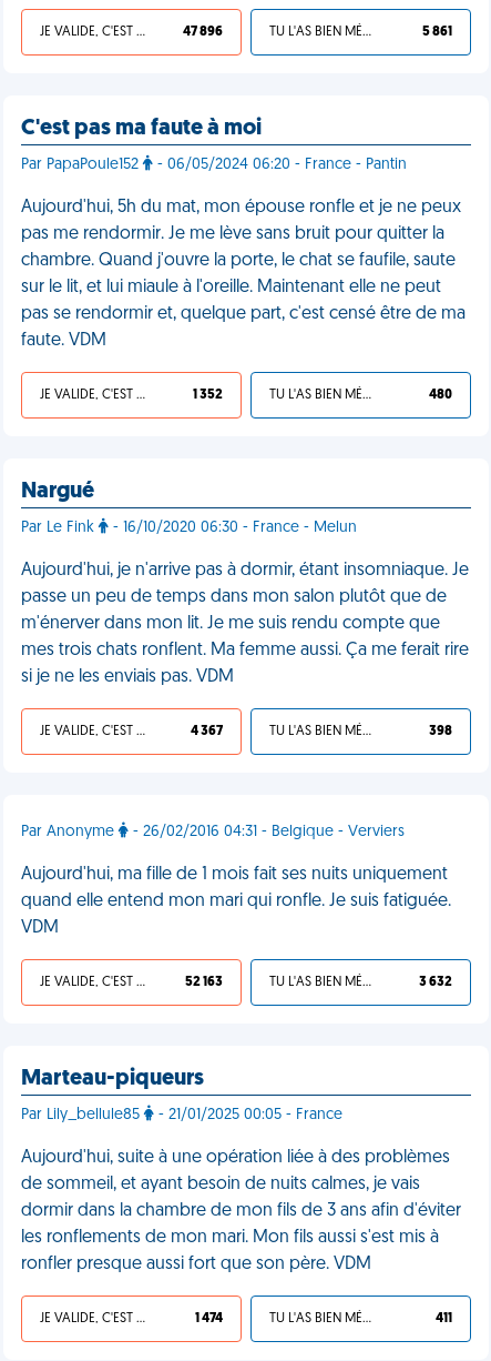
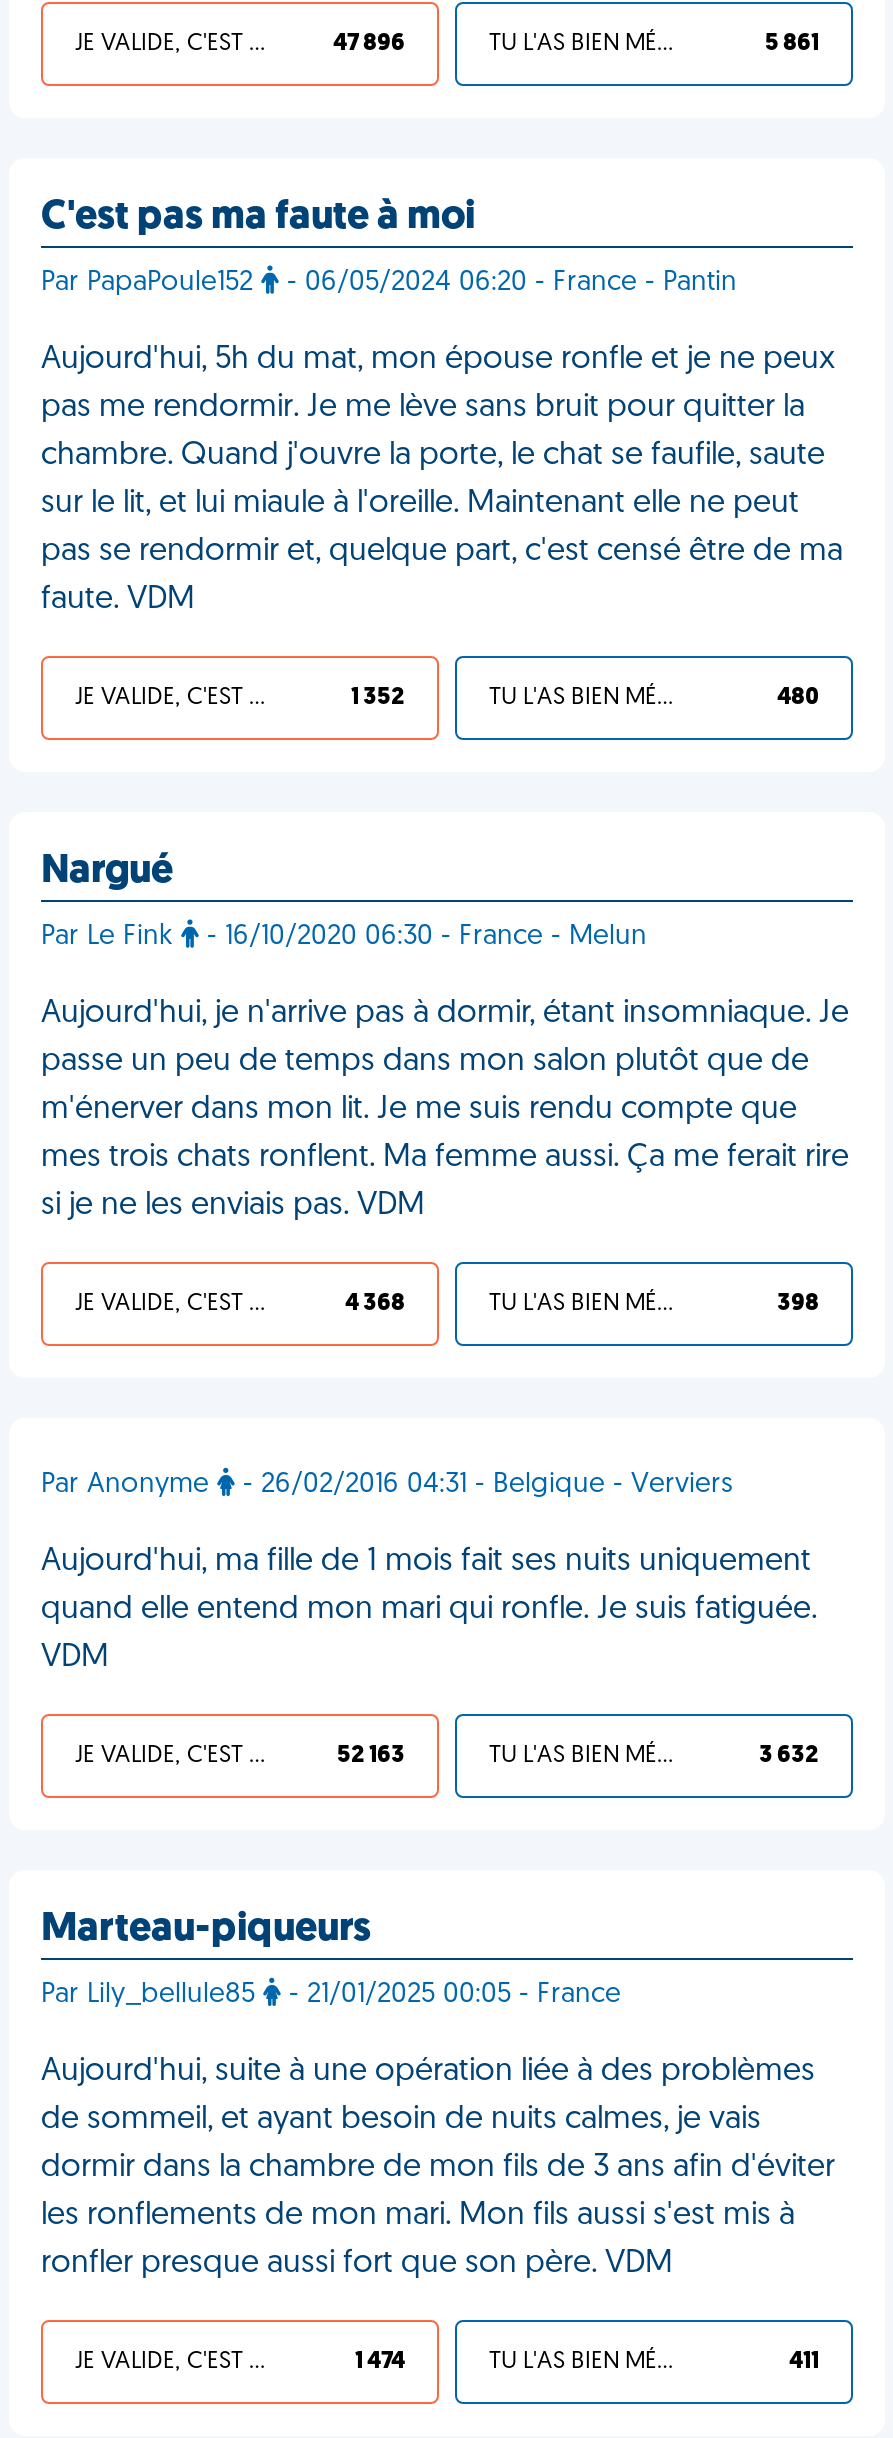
[191,725,223,738] 4 367 -> [345,1292,405,1316] 4 368

